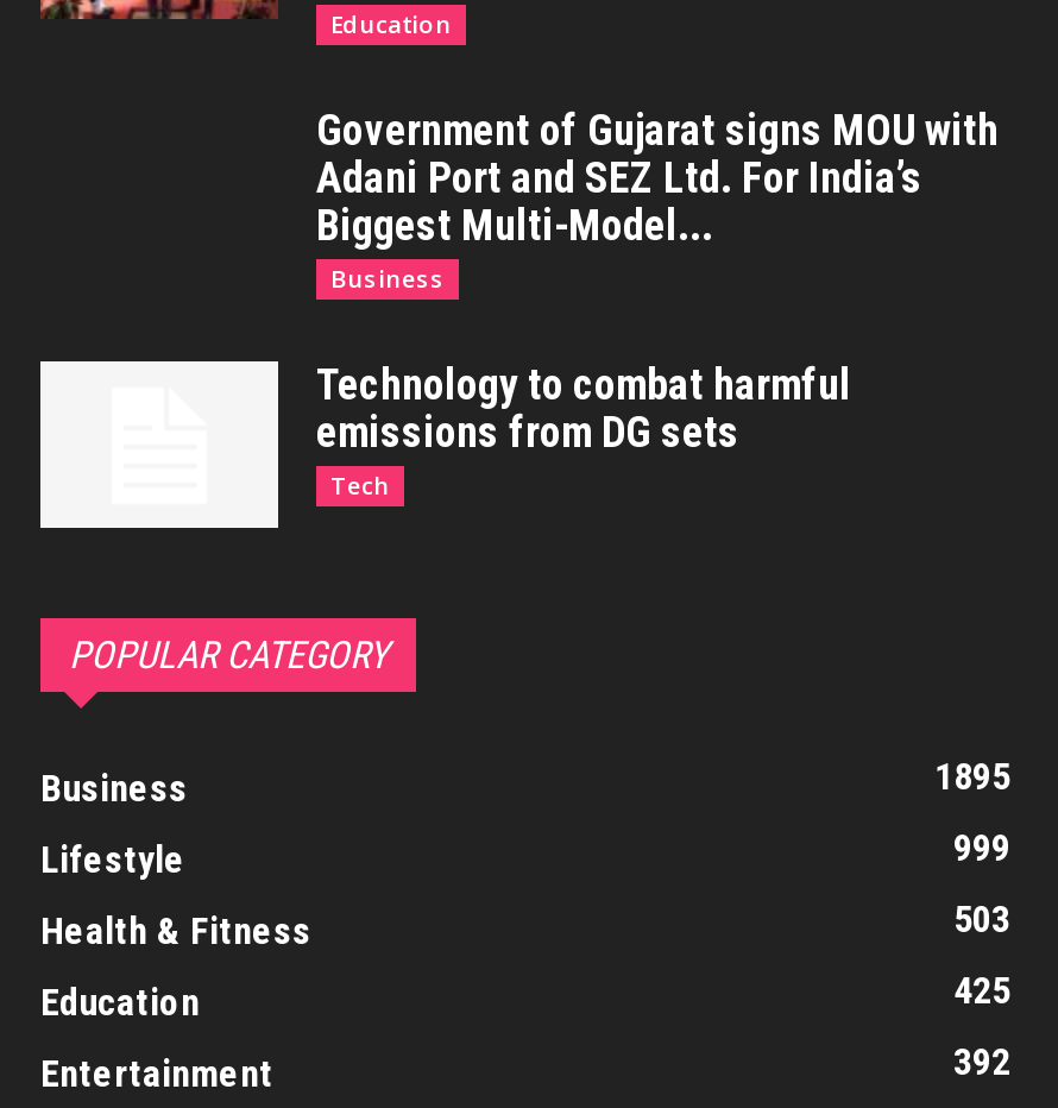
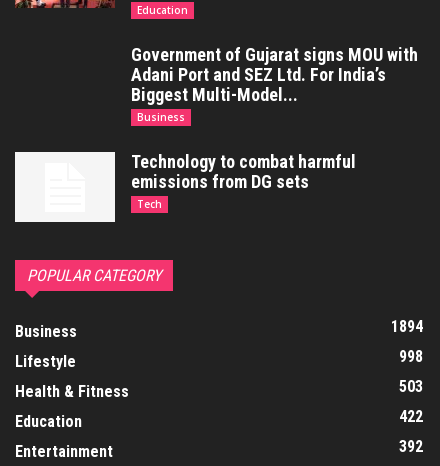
[934,754,1010,799] 1895 -> [391,317,423,336] 1894
[953,825,1010,870] 999 -> [399,347,423,366] 998
[953,968,1010,1013] 425 -> [399,407,423,426] 422

